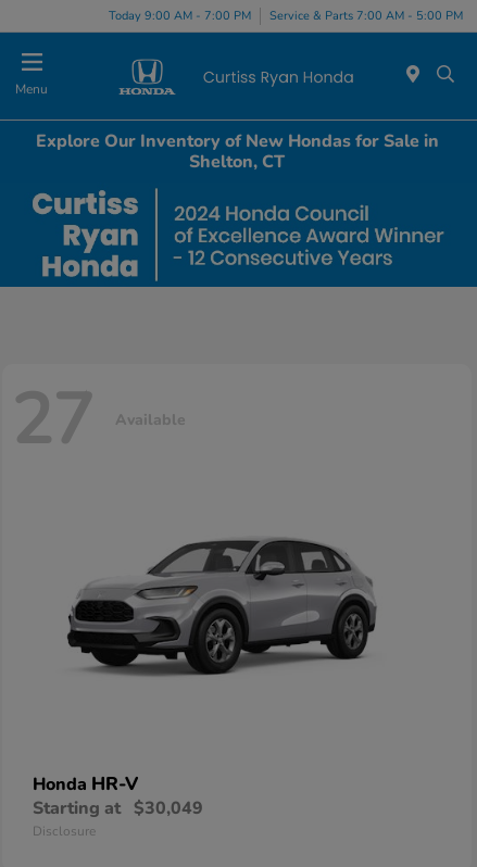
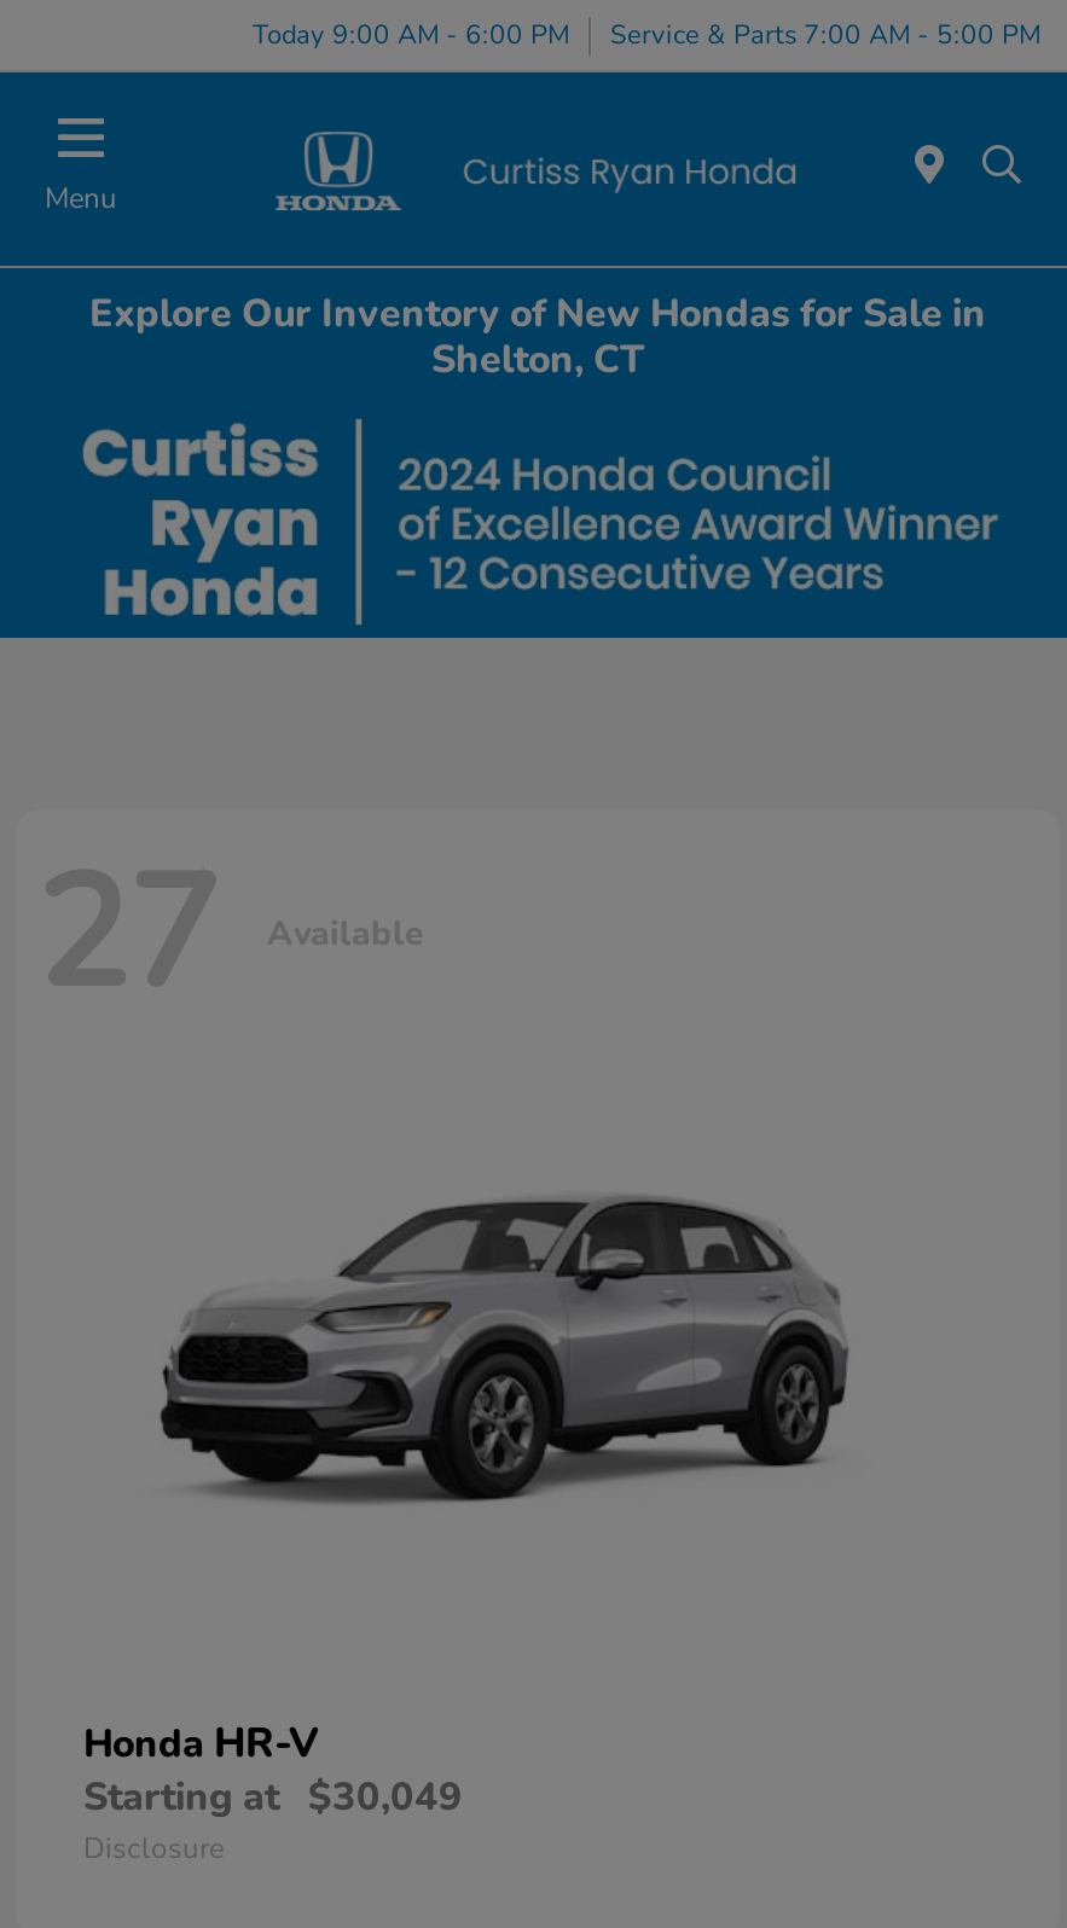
[109,7,463,23] Today 9:00 AM - 7:00 PM Service & Parts 7:00 AM - 5:00 PM -> [253,16,1040,52] Today 9:00 AM - 6:00 PM Service & Parts 7:00 AM - 5:00 PM

